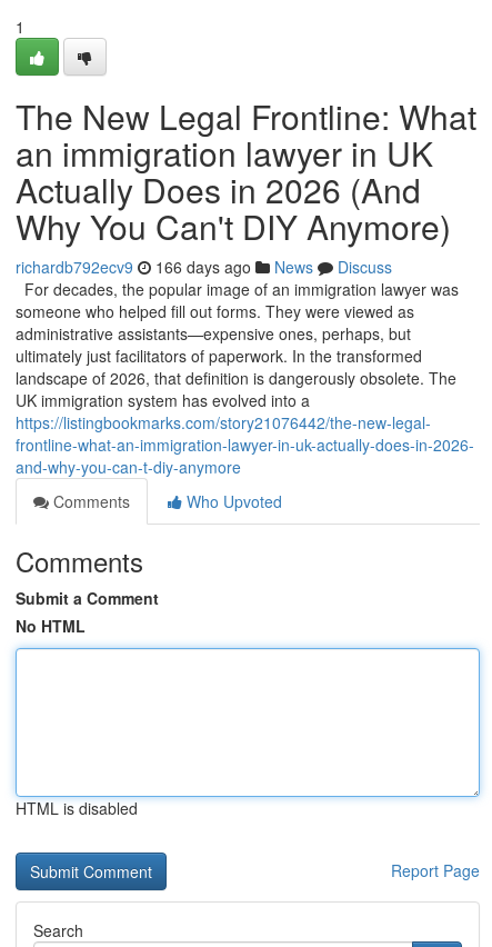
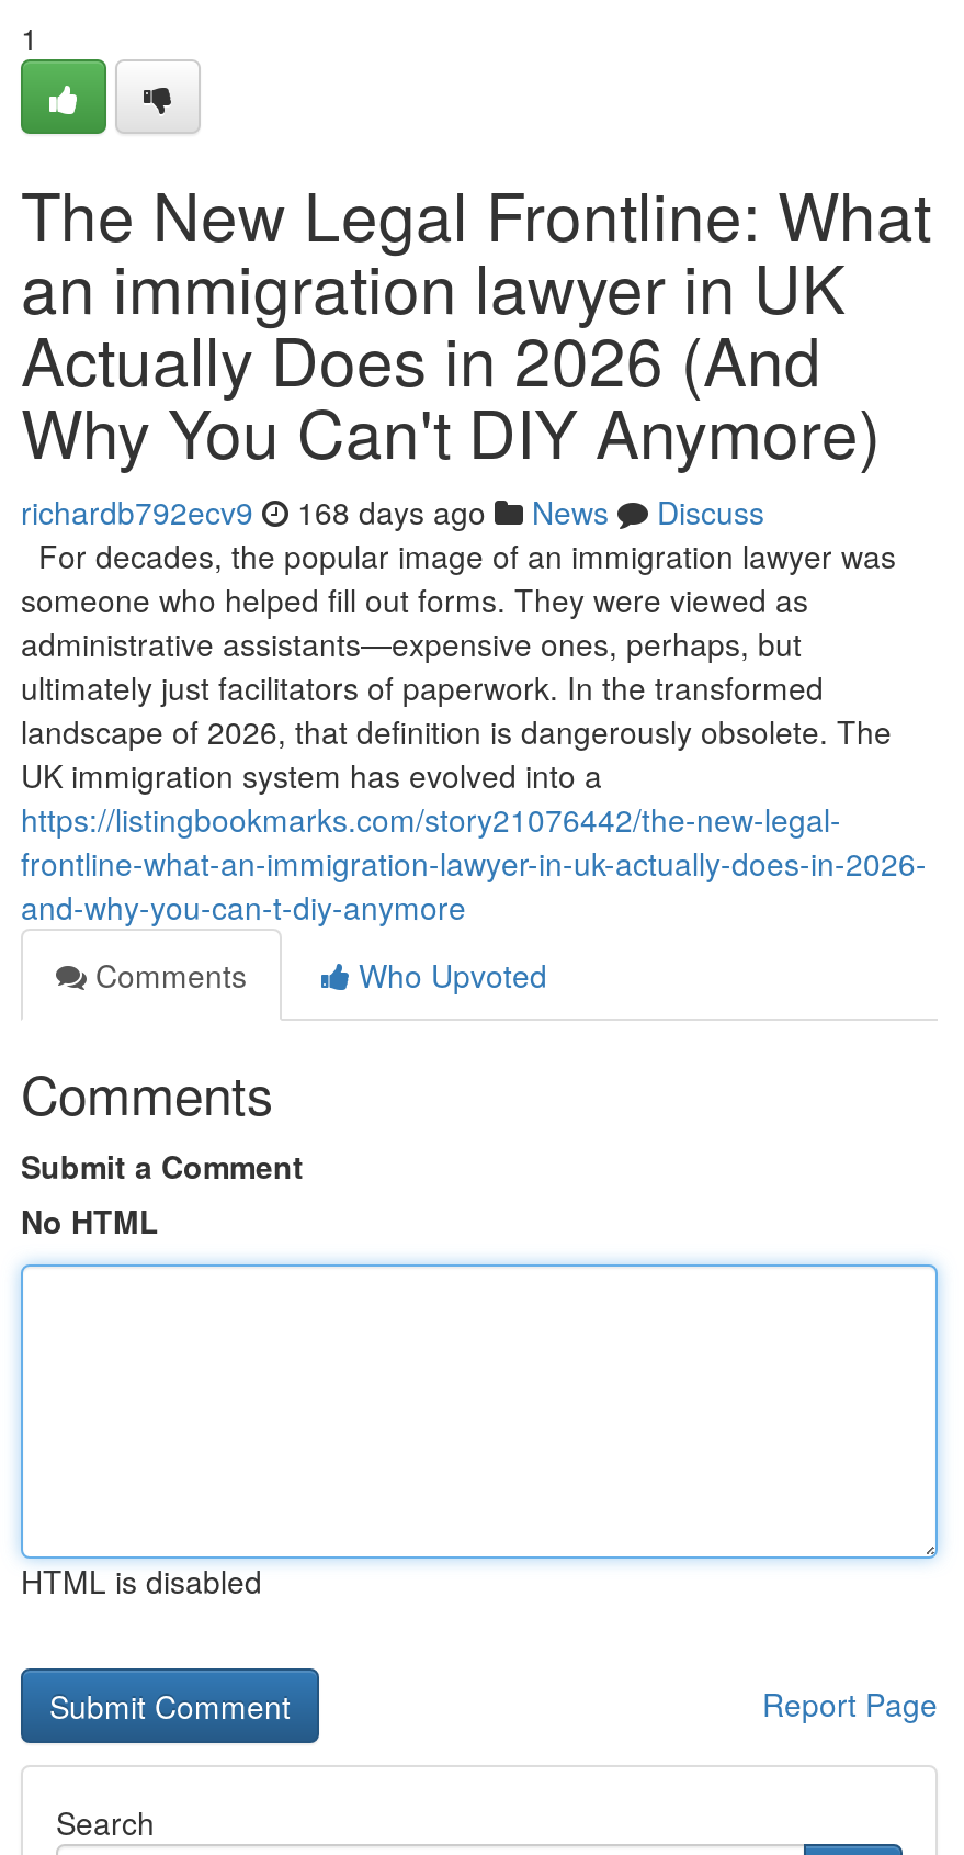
[16,256,392,278] richardb792ecv9 166 days ago News Discuss -> [21,490,764,533] richardb792ecv9 168 days ago News Discuss

